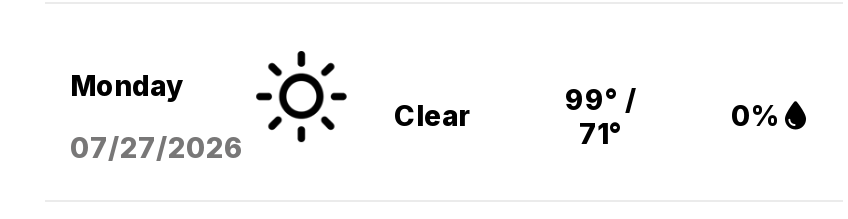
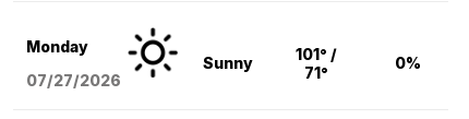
[394,83,637,133] Clear | 99° / -> [203,45,337,73] Sunny | 101° /

